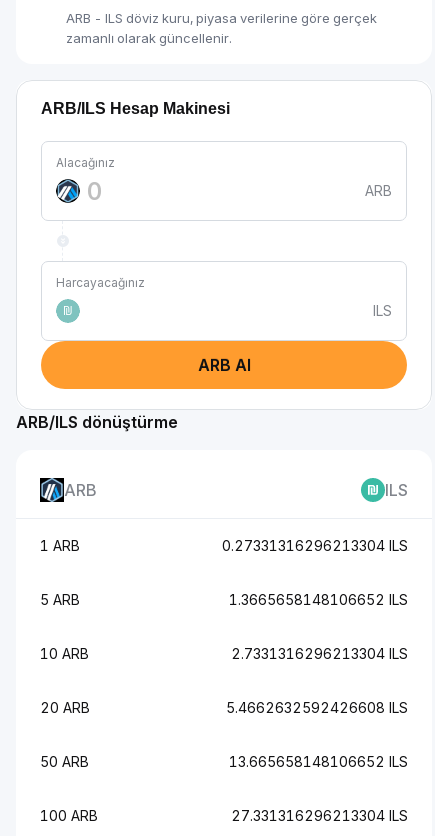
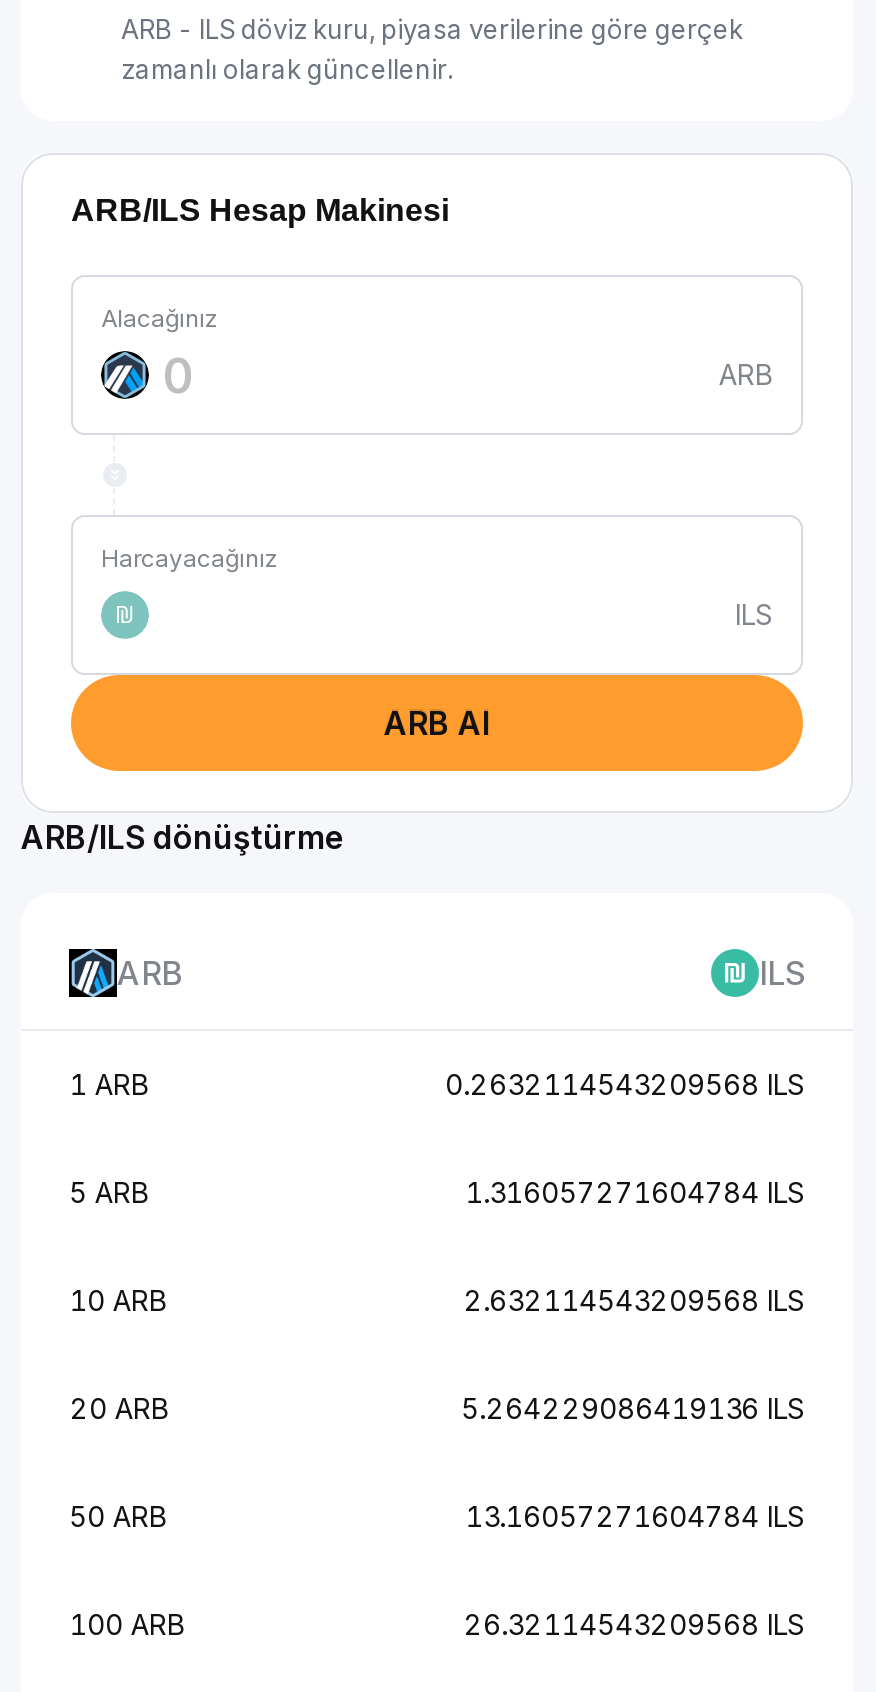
[222,537,408,554] 0.27331316296213304 ILS -> [445,1067,805,1101] 0.2632114543209568 ILS
[229,591,408,608] 1.3665658148106652 ILS -> [465,1175,805,1209] 1.316057271604784 ILS
[231,645,408,662] 2.7331316296213304 ILS -> [463,1283,805,1317] 2.632114543209568 ILS
[226,699,408,716] 5.4662632592426608 ILS -> [461,1391,805,1425] 5.264229086419136 ILS
[229,753,408,770] 13.665658148106652 ILS -> [465,1499,805,1533] 13.16057271604784 ILS
[231,807,408,824] 27.331316296213304 ILS -> [463,1607,805,1641] 26.32114543209568 ILS

